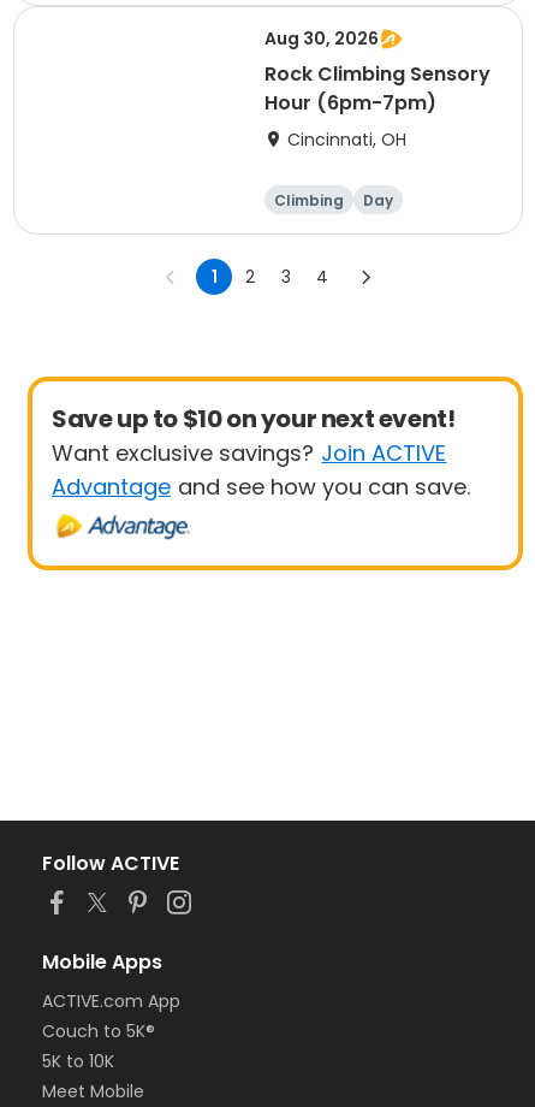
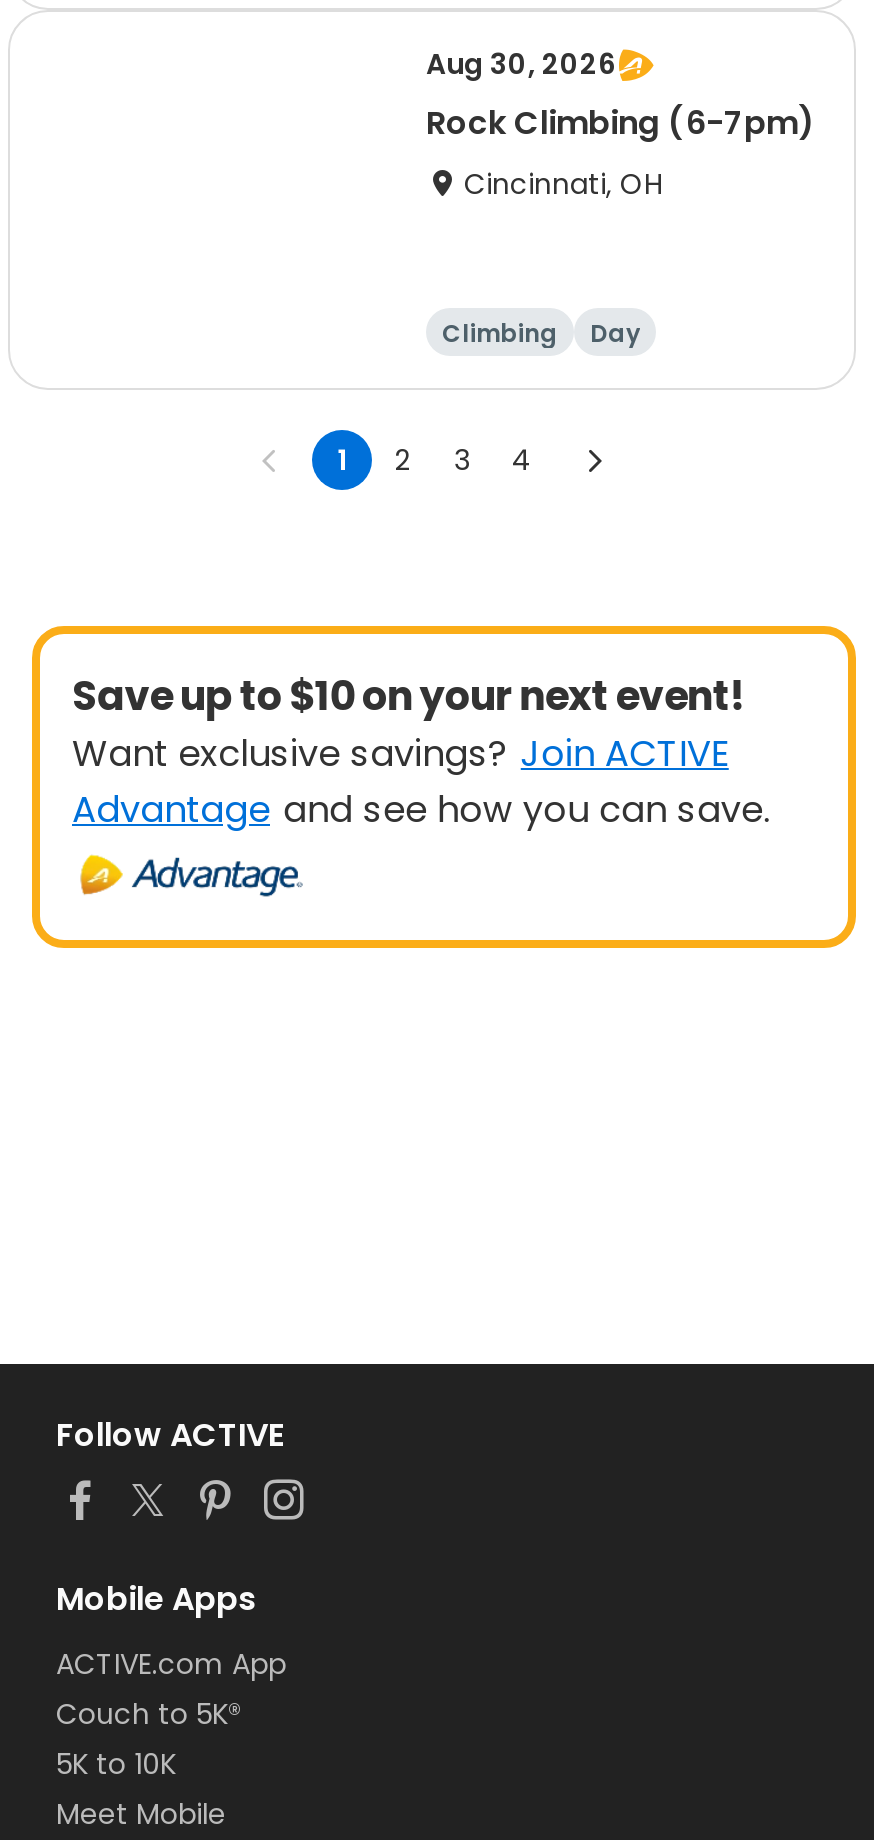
[264,60,491,117] Rock Climbing Sensory | Hour (6pm-7pm) -> [426,100,814,146] Rock Climbing (6-7pm)
moved [287,128,406,152] -> [464,164,662,204]: Cincinnati, OH

